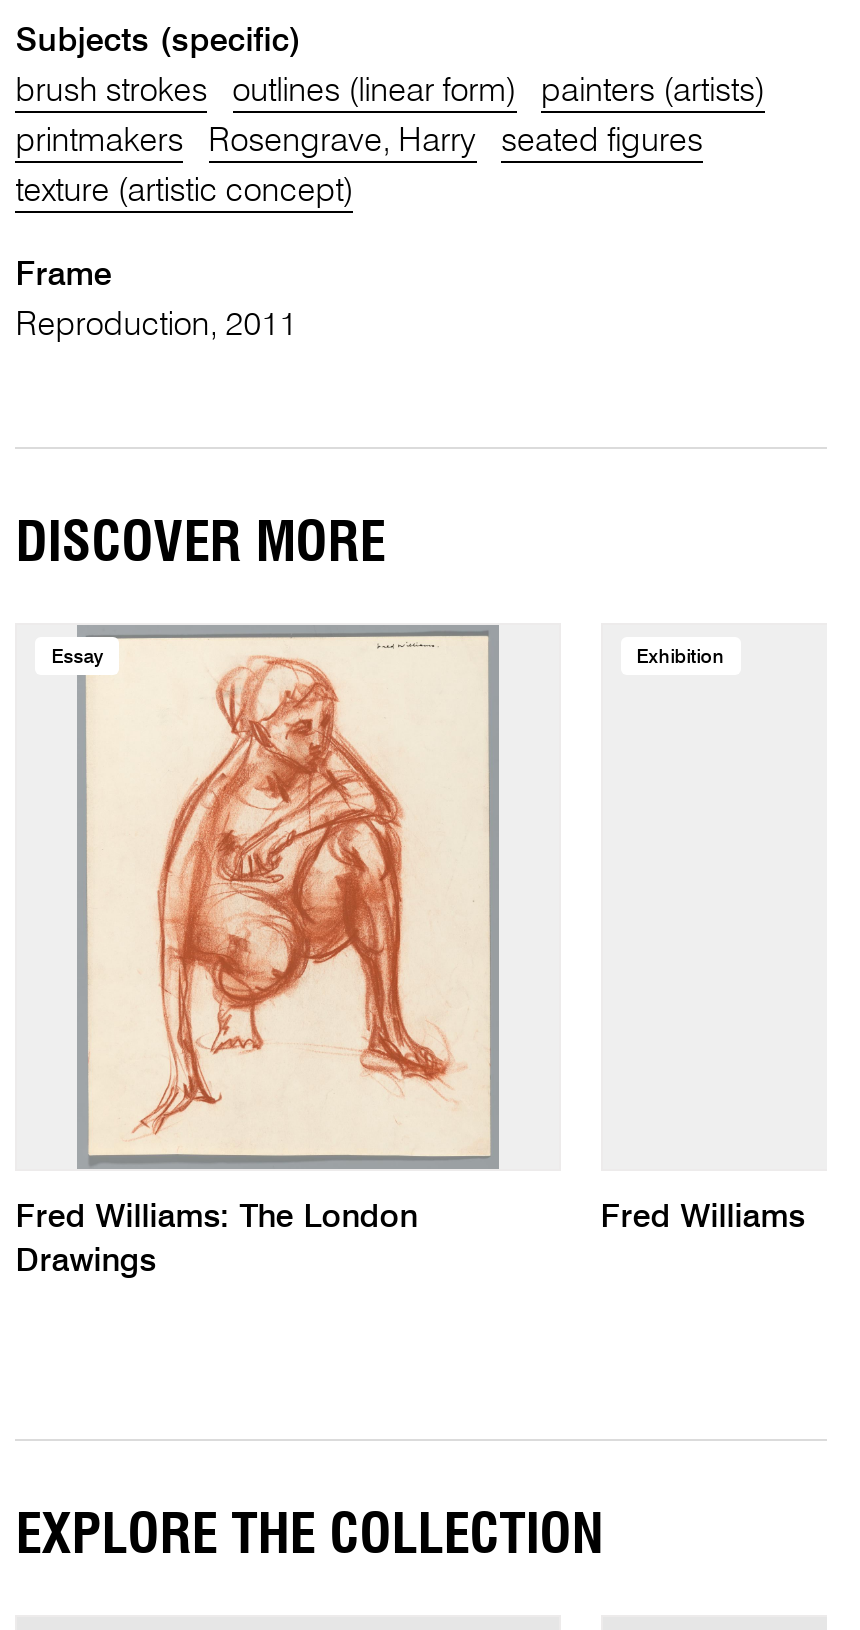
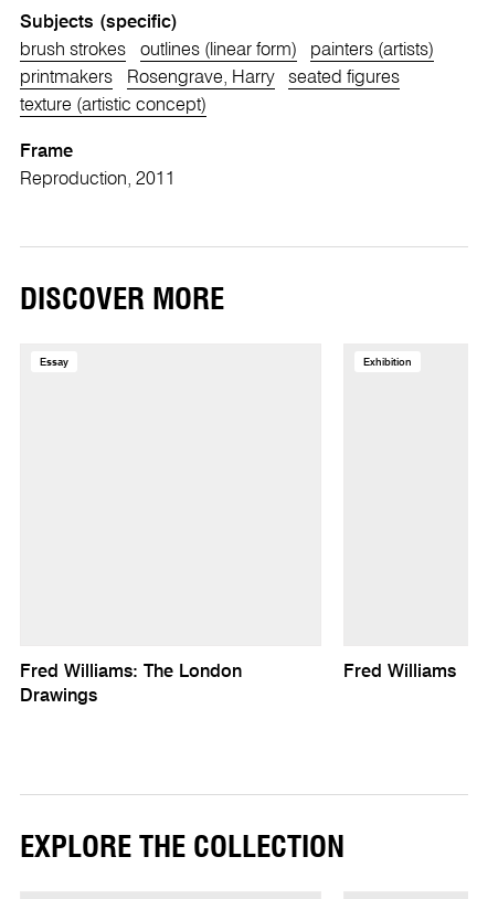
[77,625,501,1169] [image] -> none

